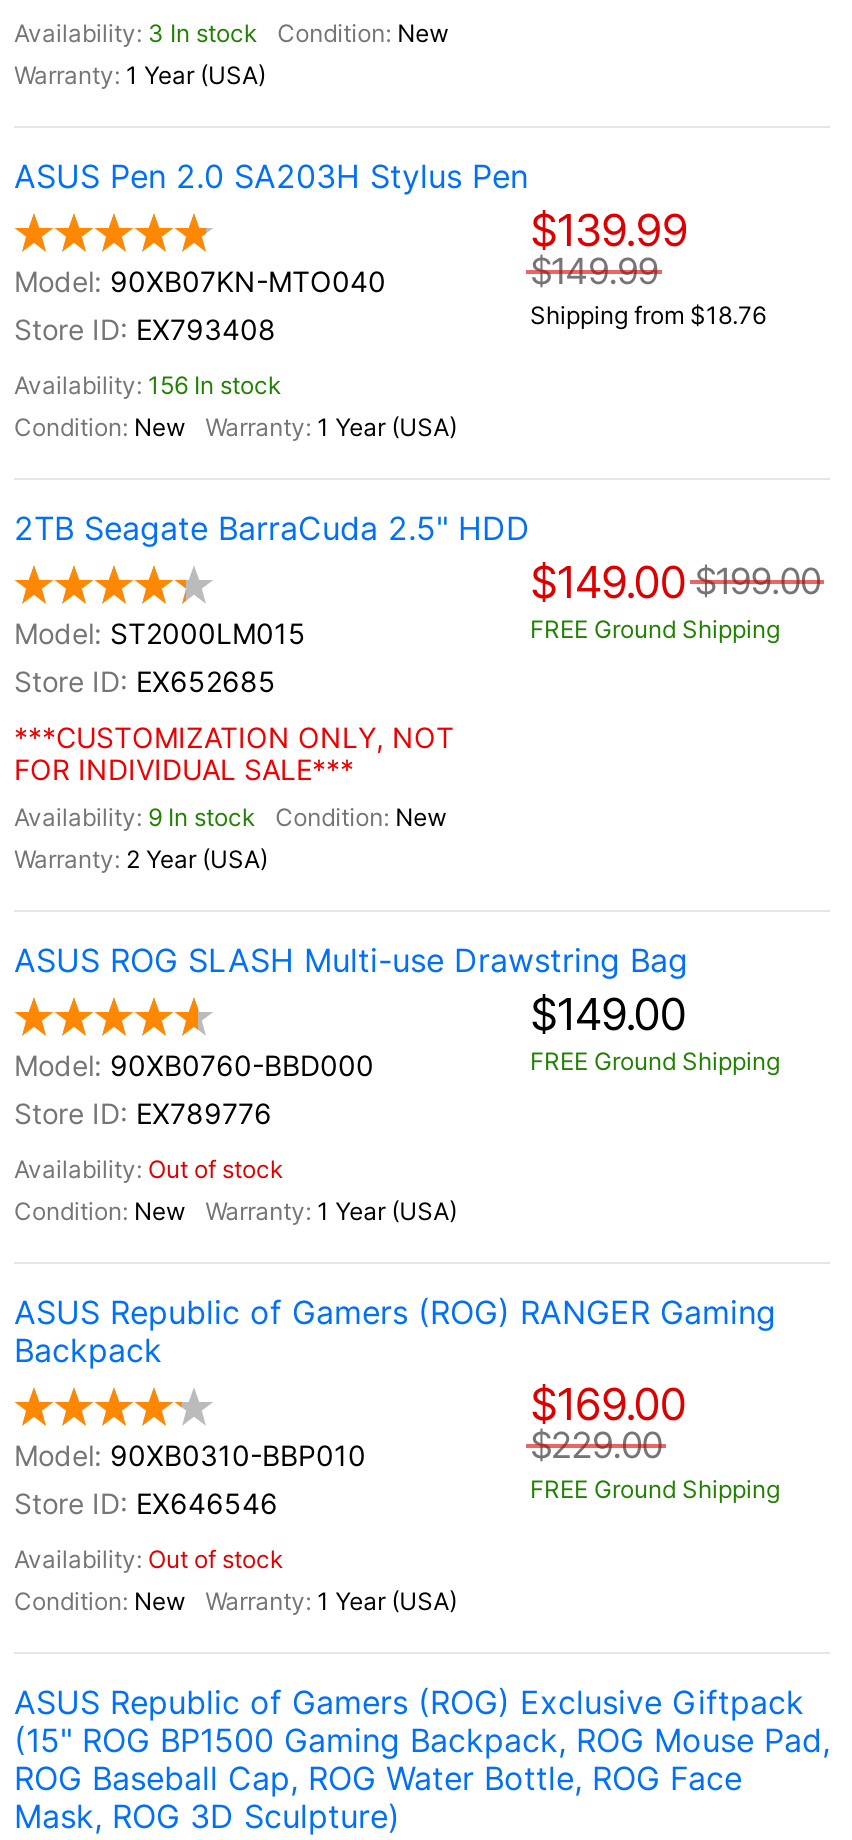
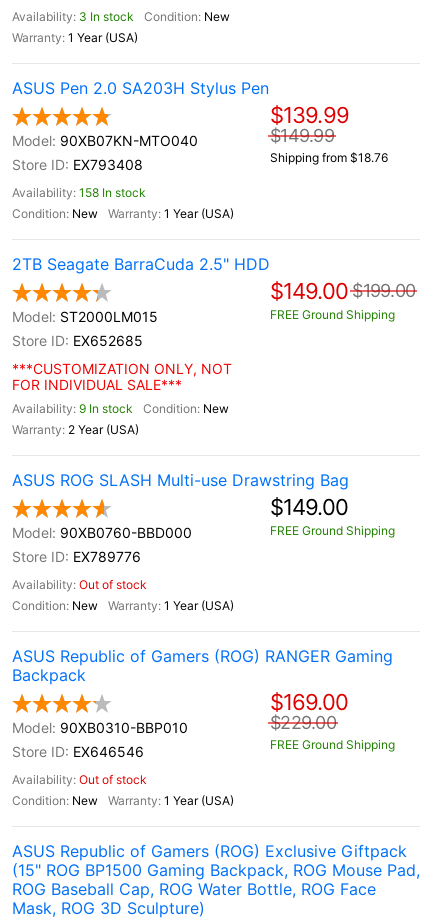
[148,370,282,400] 156 In stock -> [79,185,146,200] 158 In stock

